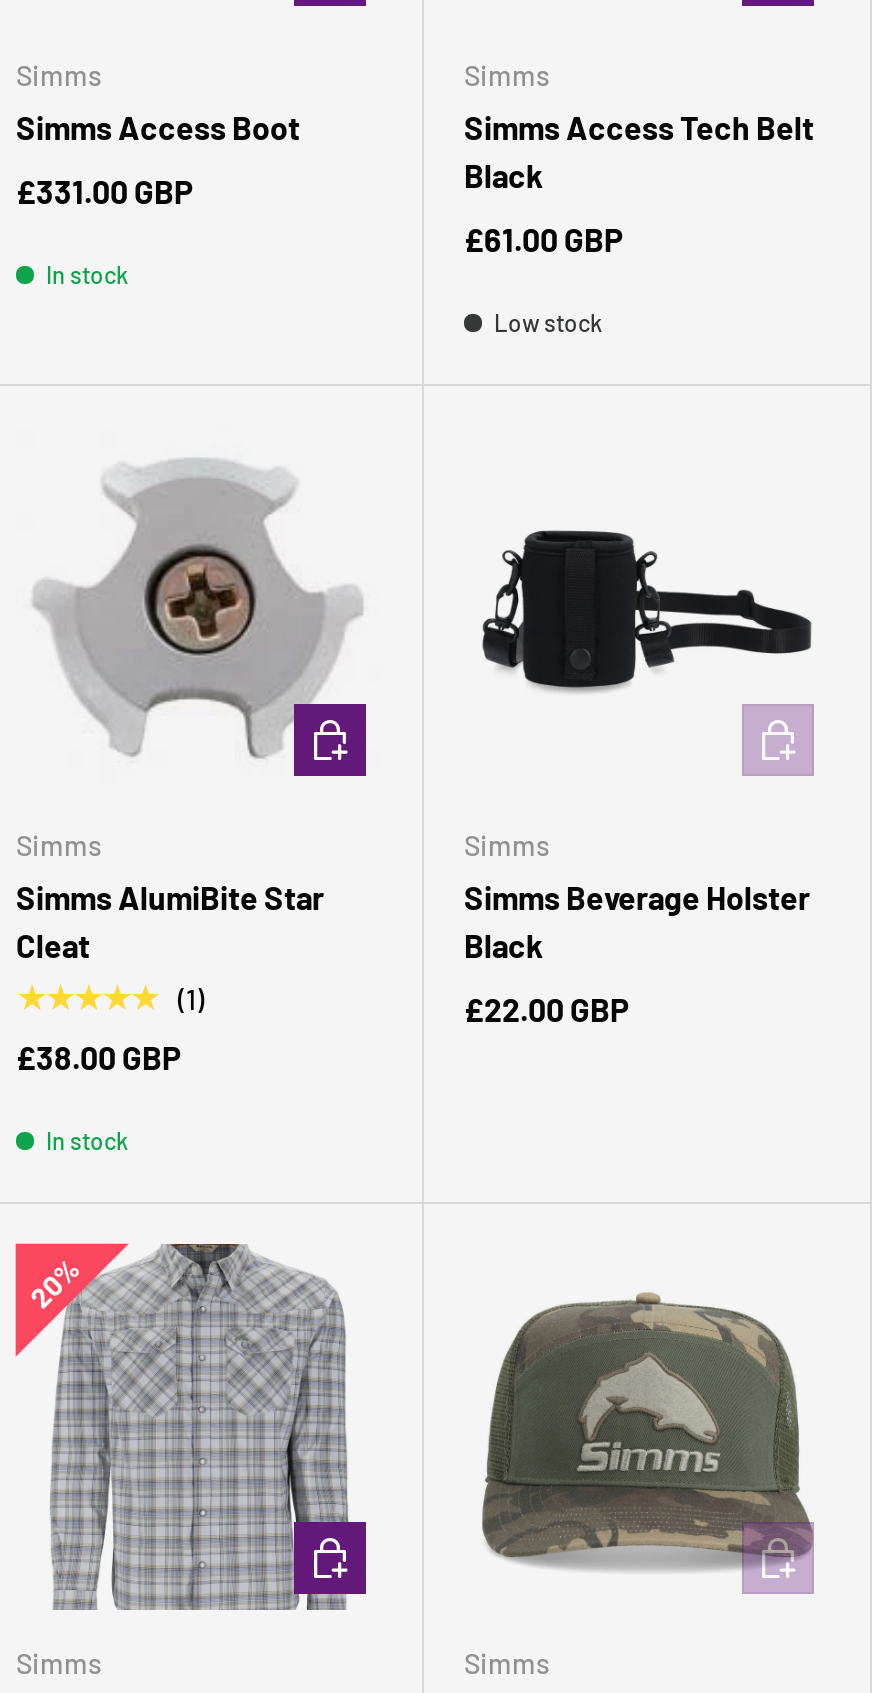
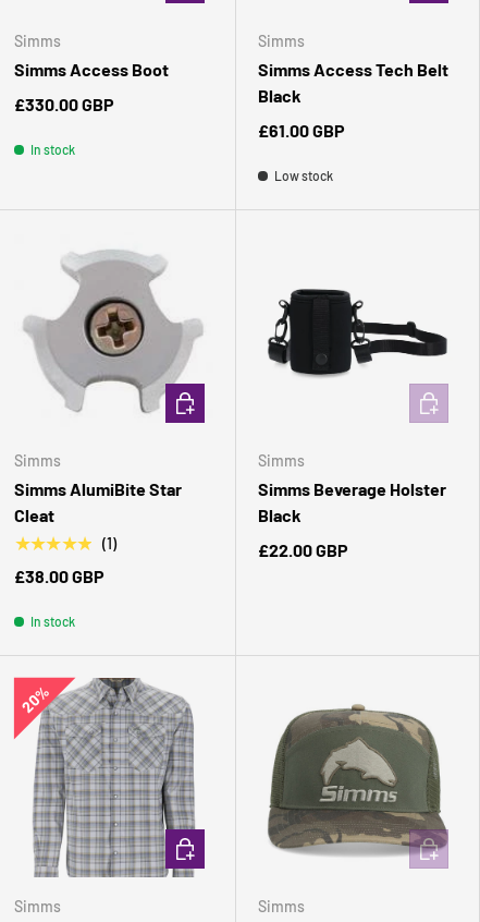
[16,173,194,211] £331.00 GBP -> [14,94,114,114] £330.00 GBP

